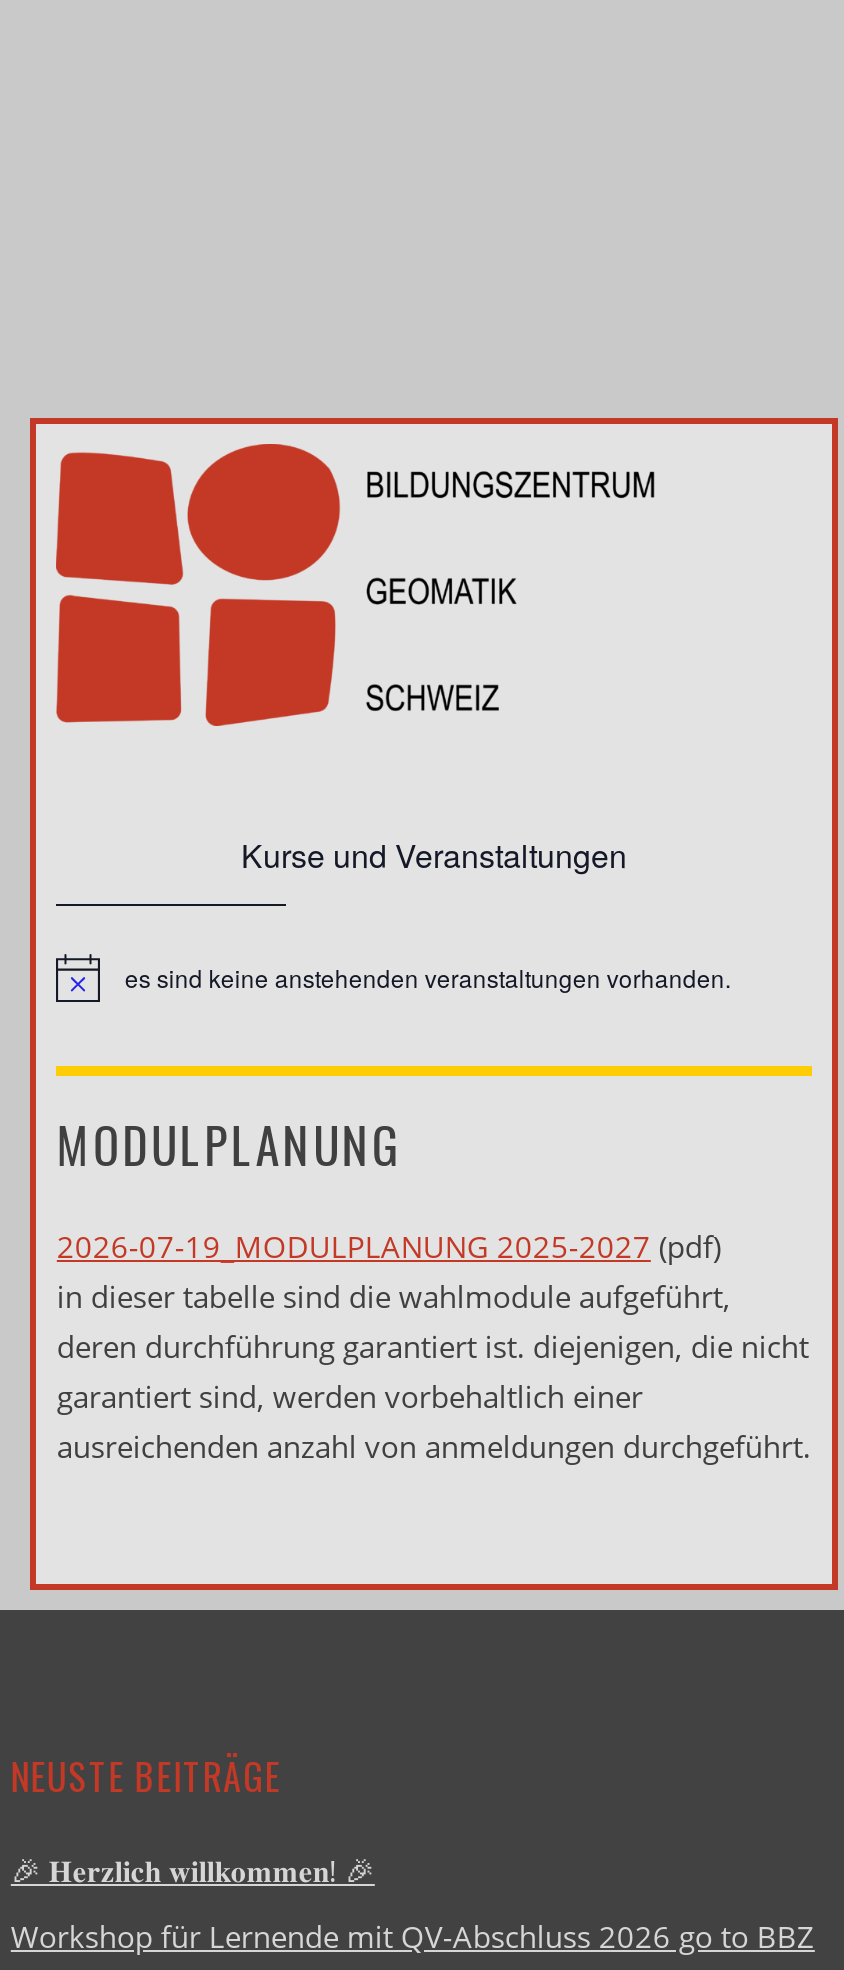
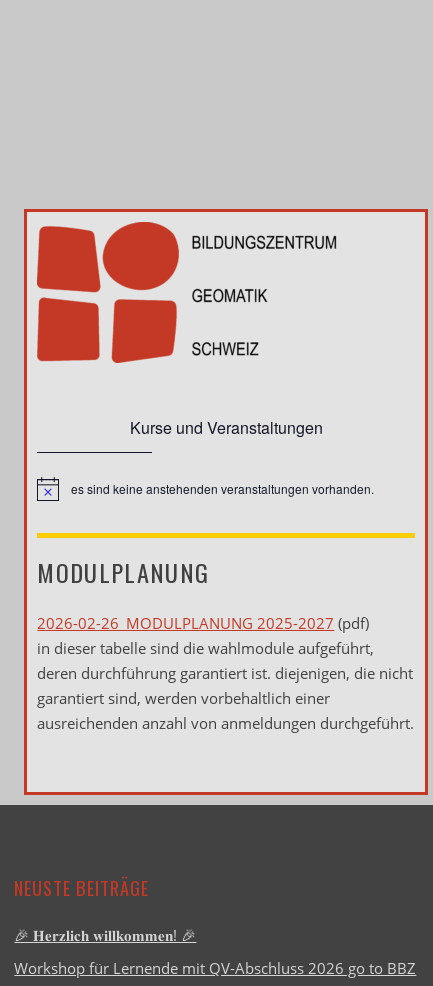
[57,1226,721,1266] 2026-07-19_MODULPLANUNG 2025-2027 (pdf) -> [37,613,369,633] 2026-02-26_MODULPLANUNG 2025-2027 (pdf)

